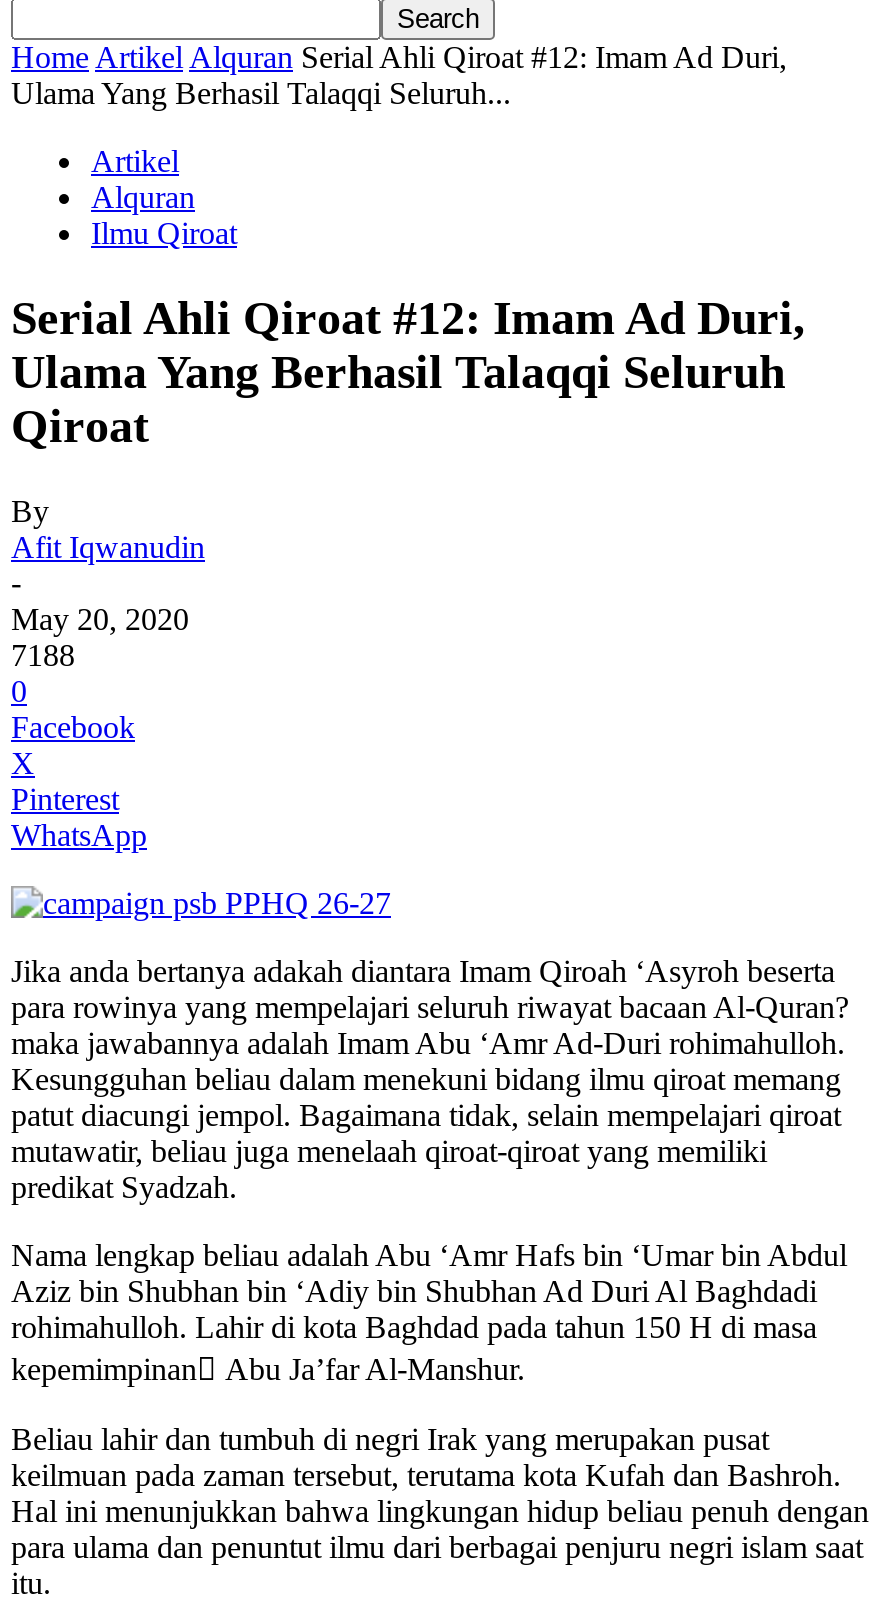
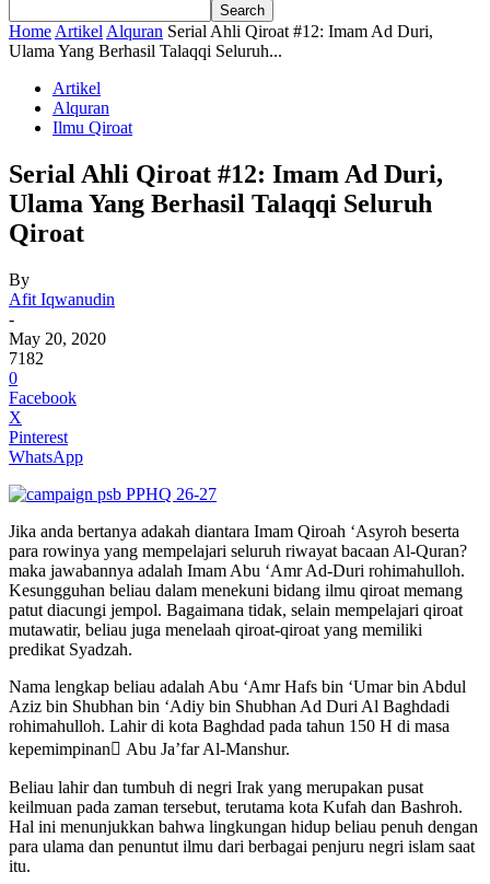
[11,638,75,672] 7188 -> [9,349,44,367] 7182

